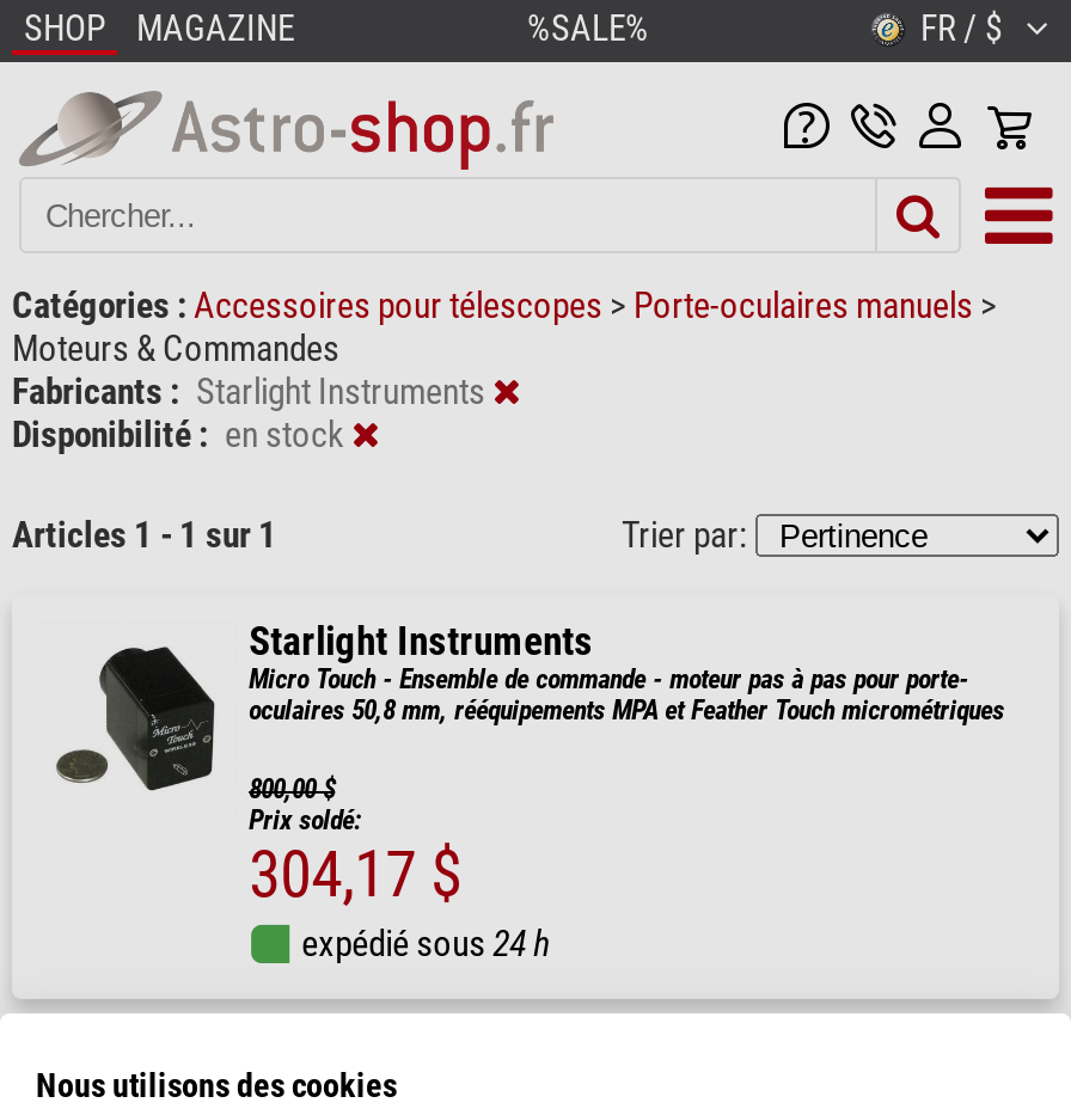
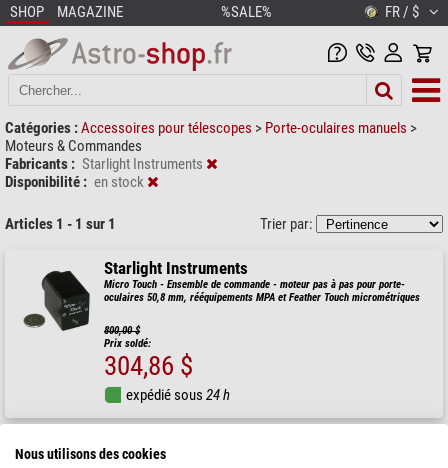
[249,836,462,912] 304,17 $ -> [104,350,193,382] 304,86 $

